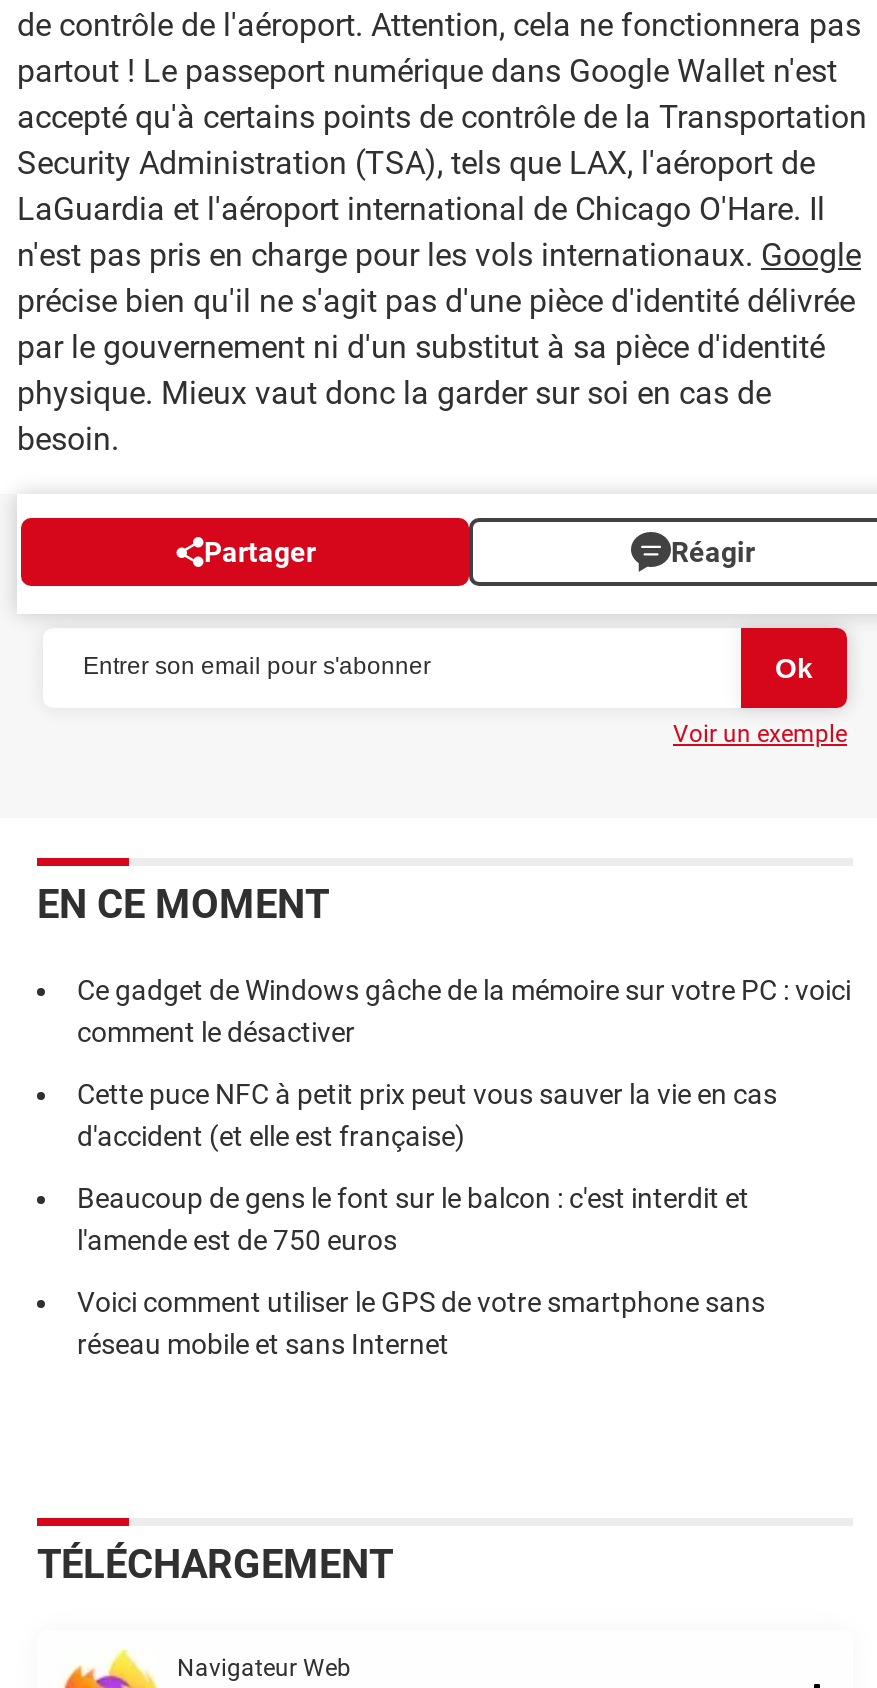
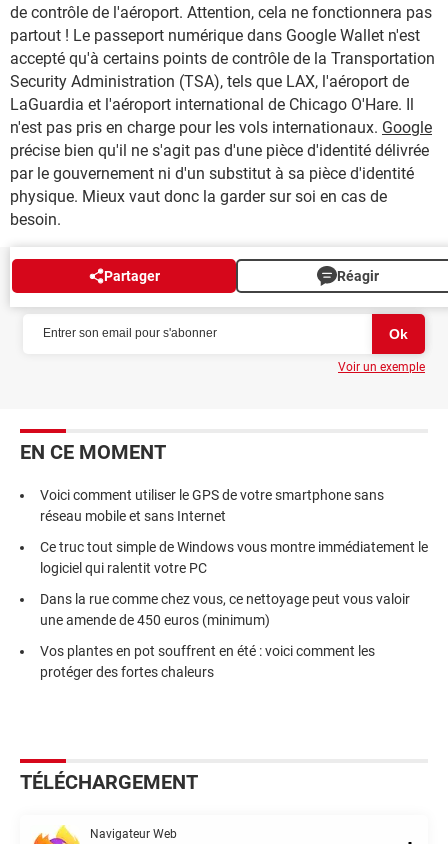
[77,973,851,1255] Ce gadget de Windows gâche de la mémoire sur votre PC : voici | comment le désactiver | Cette puce NFC à petit prix peut vous sauver la vie en cas | d'accident (et elle est française) | Beaucoup de gens le font sur le balcon : c'est interdit et | l'amende est de 750 euros -> none
moved [77,1285,765,1359] -> [40,487,384,524]: Voici comment utiliser le GPS de votre smartphone sans | réseau mobile et sans Internet
none -> [40,539,428,680] Ce truc tout simple de Windows vous montre immédiatement le | logiciel qui ralentit votre PC | Dans la rue comme chez vous, ce nettoyage peut vous valoir | une amende de 450 euros (minimum) | Vos plantes en pot souffrent en été : voici comment les | protéger des fortes chaleurs

